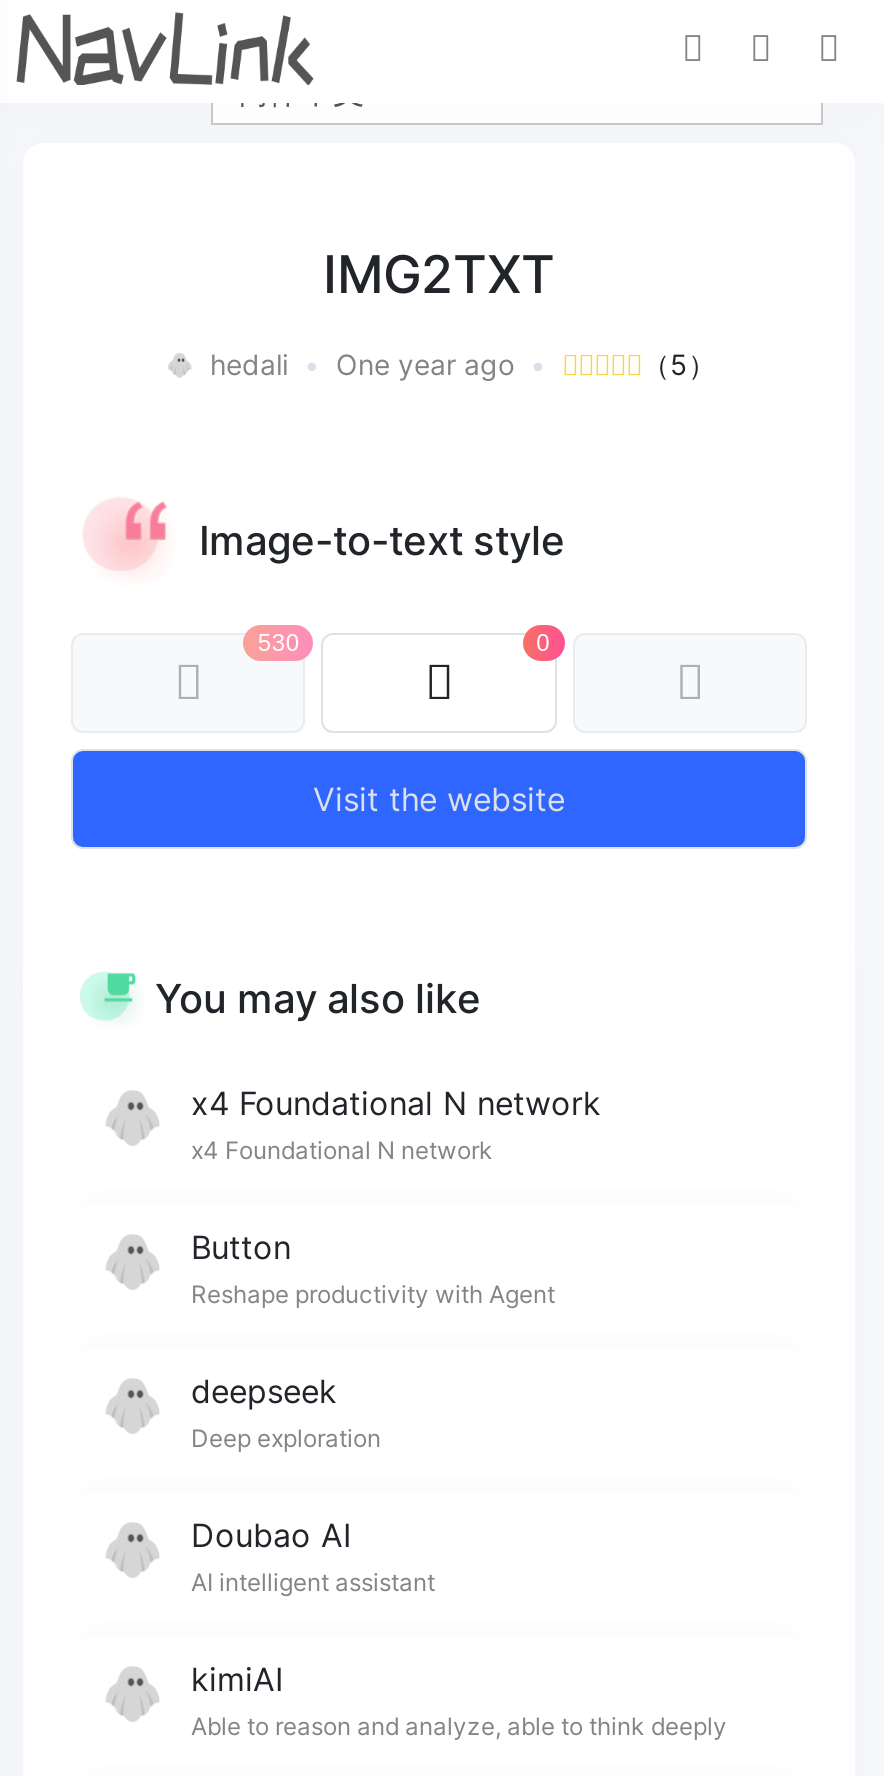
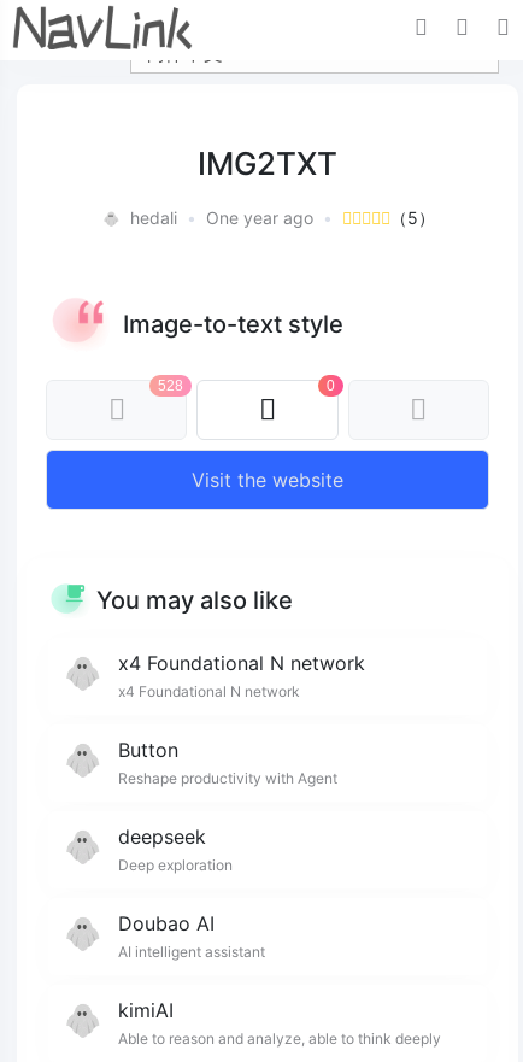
[258,629,300,657] 530 -> [158,377,184,394] 528

